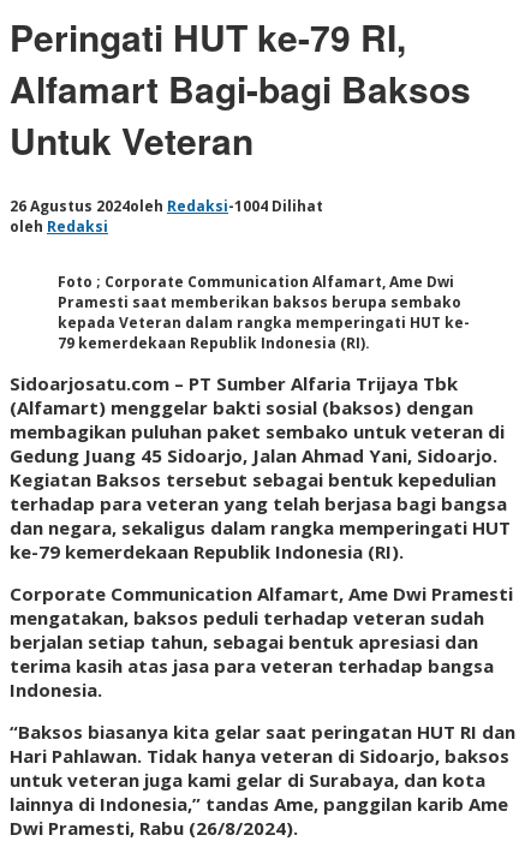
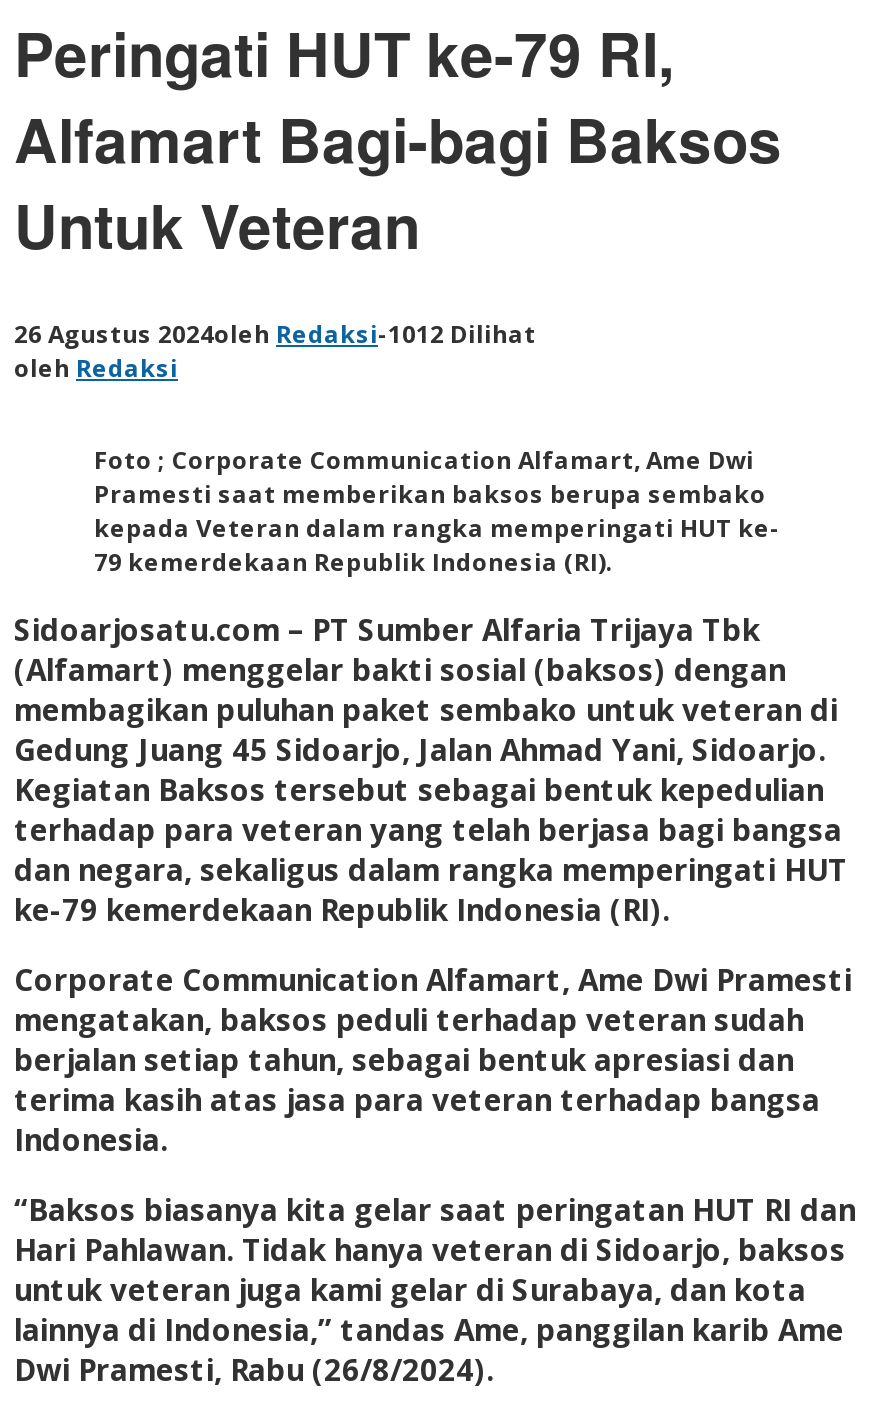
[10,196,323,216] 26 Agustus 2024oleh Redaksi-1004 Dilihat -> [14,317,536,351] 26 Agustus 2024oleh Redaksi-1012 Dilihat

